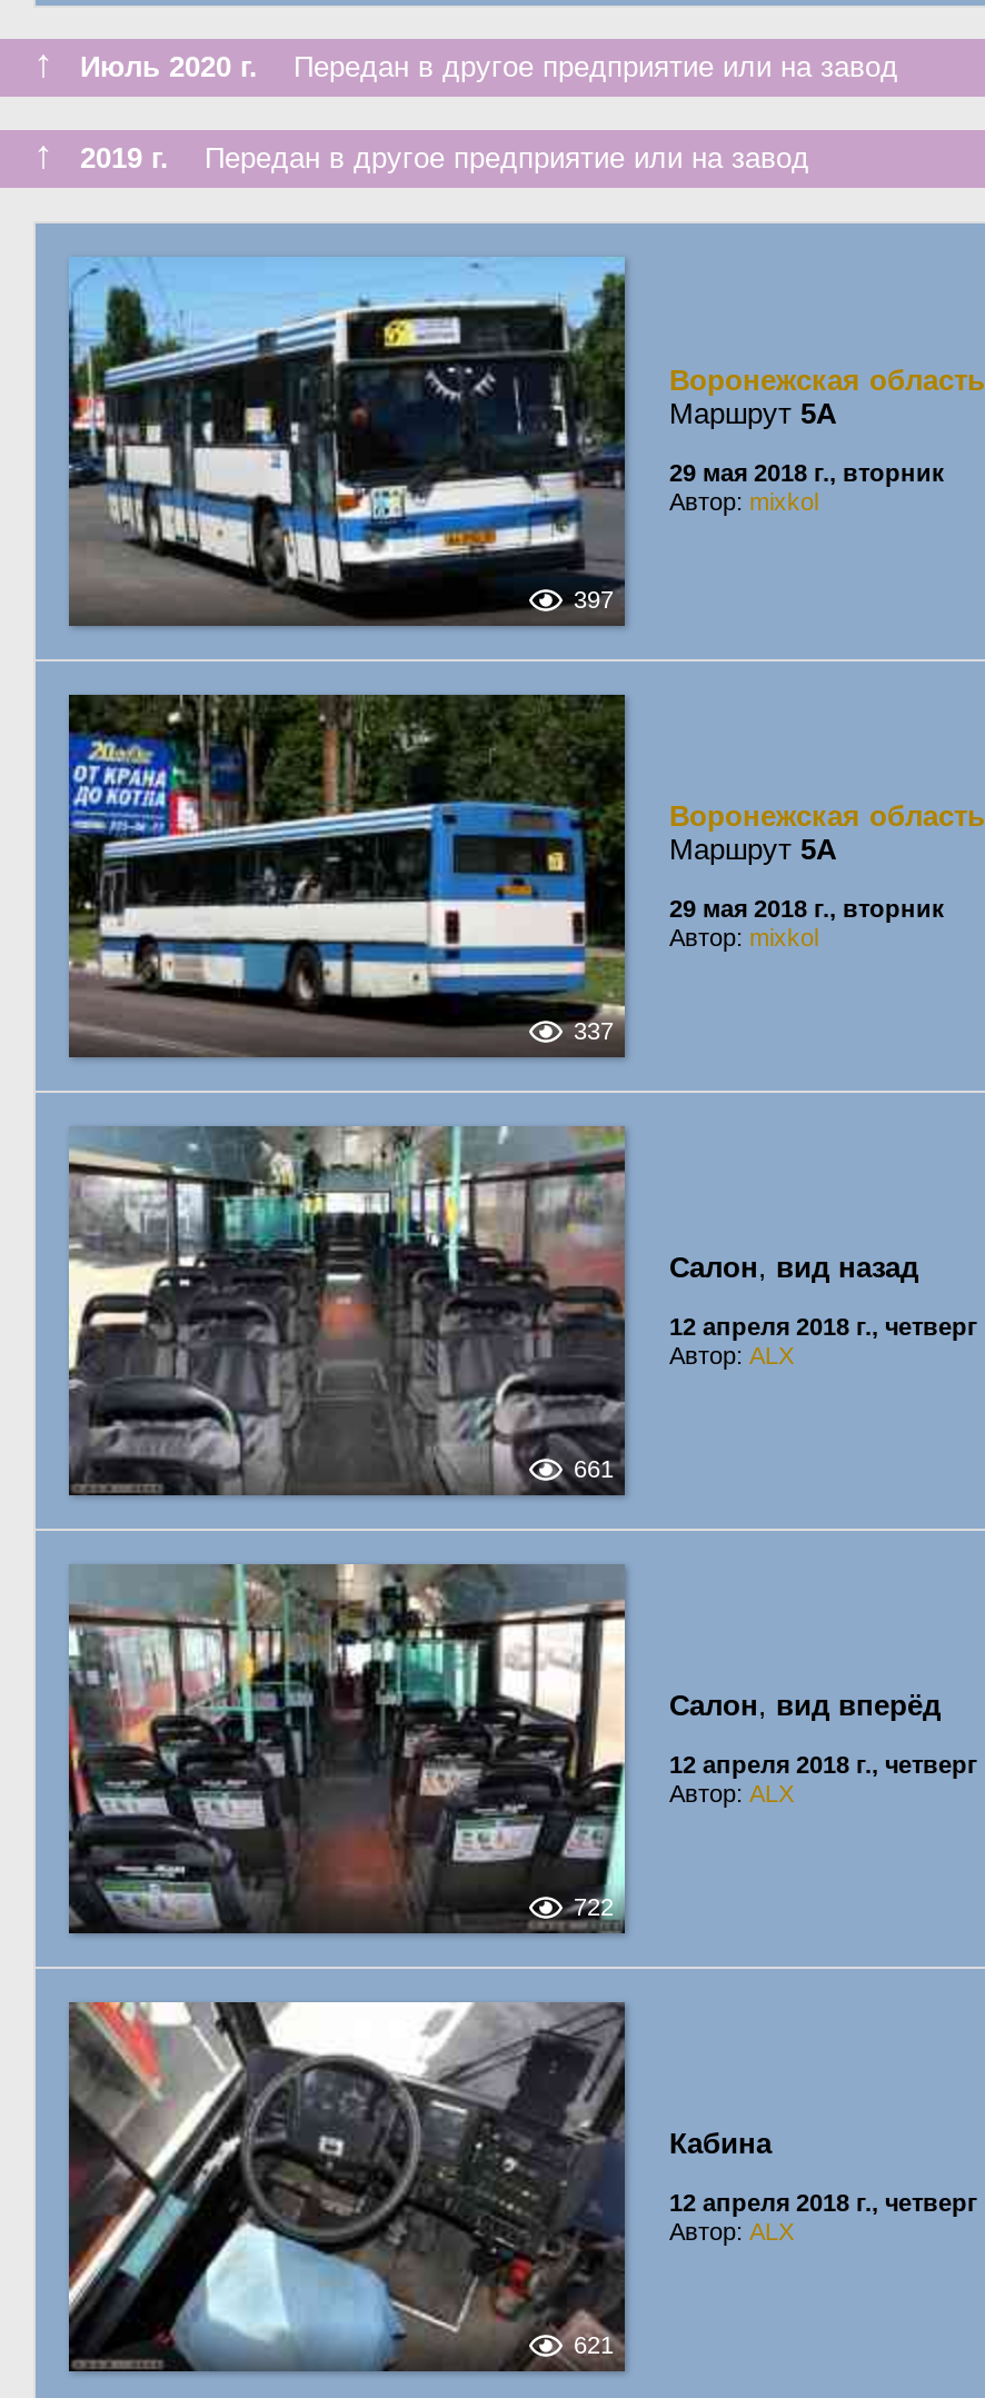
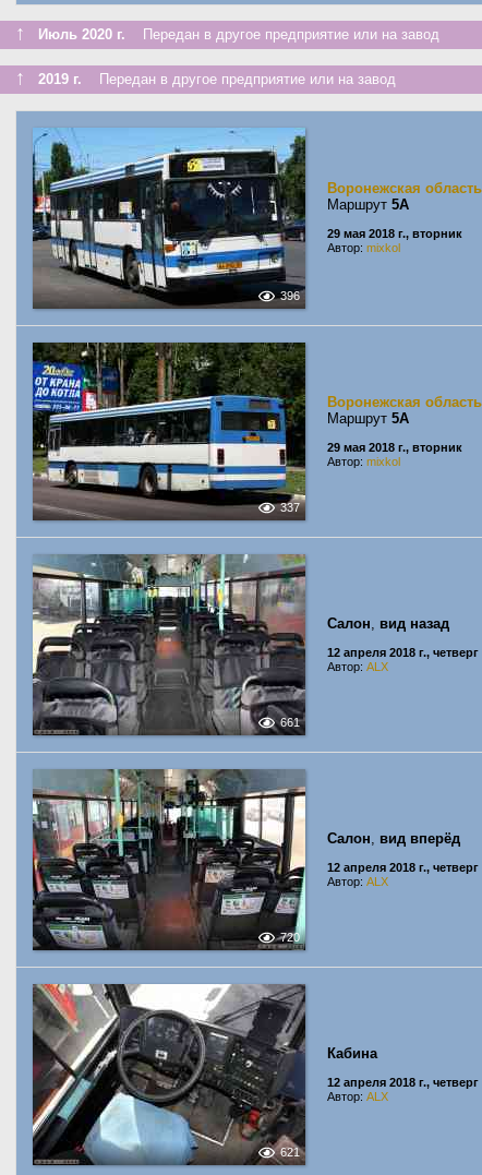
[574,586,614,613] 397 -> [280,289,300,302] 396
[574,1893,614,1920] 722 -> [280,931,300,944] 720

